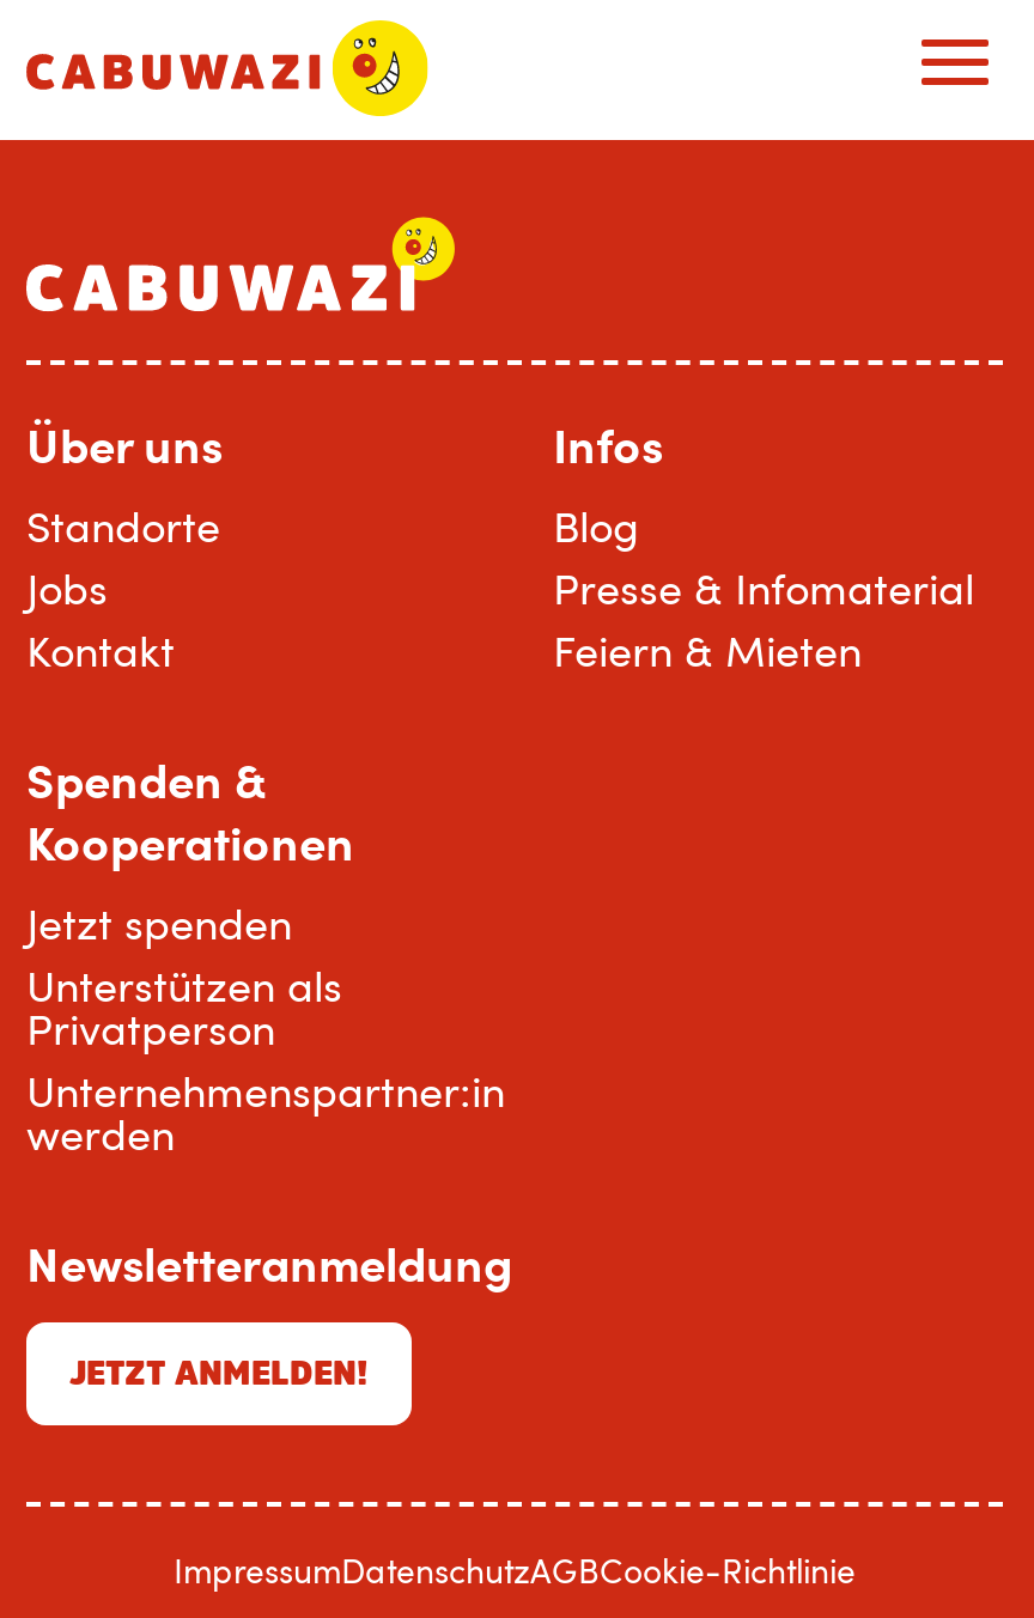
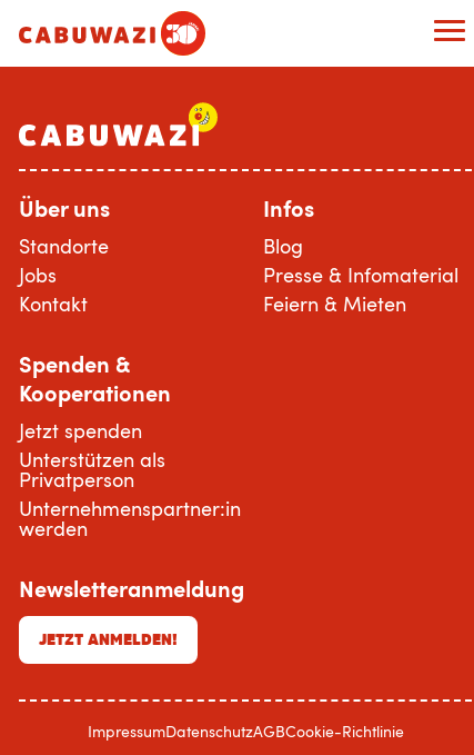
[330,18,431,118] [image] -> [160,10,206,57] [image]

